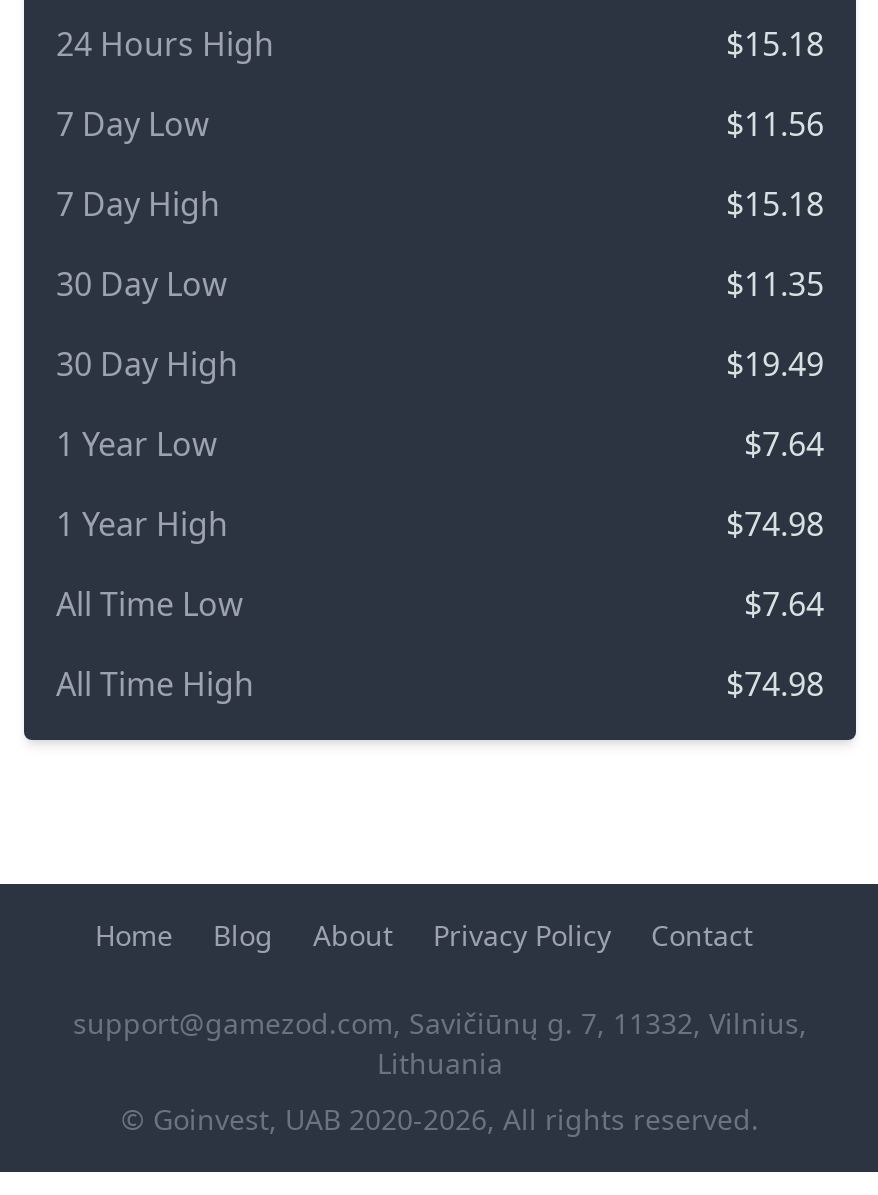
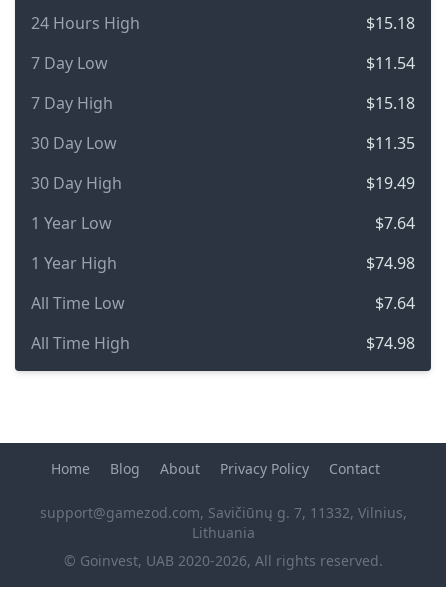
[726,101,824,145] $11.56 -> [366,51,415,73] $11.54

